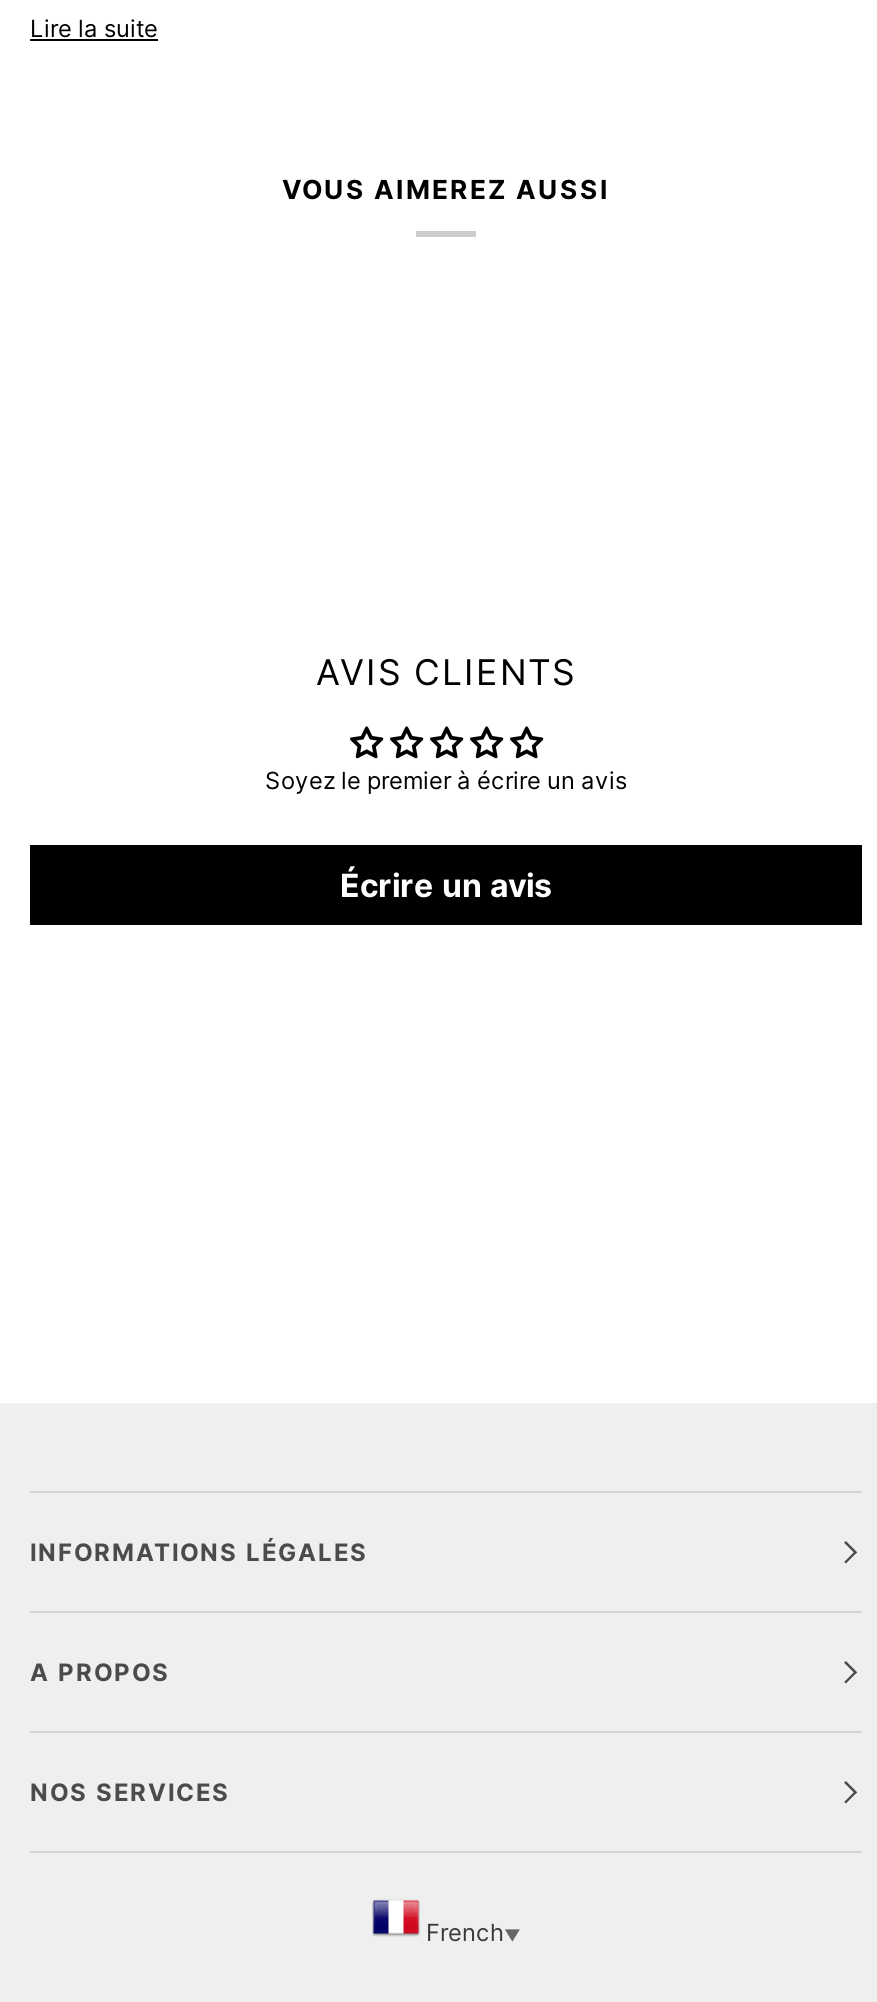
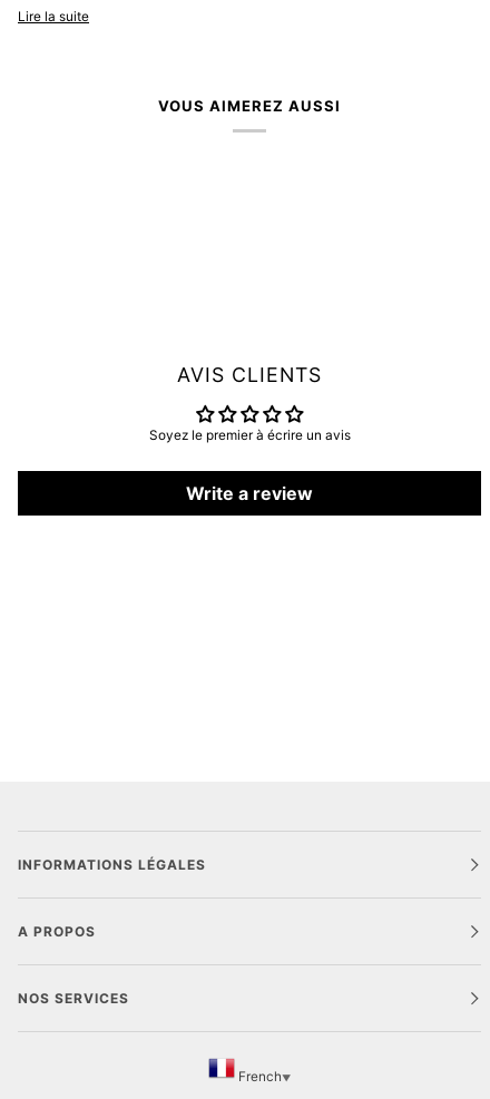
[340,864,552,904] Écrire un avis -> [186,482,313,504] Write a review

